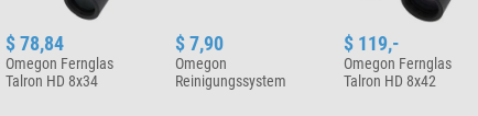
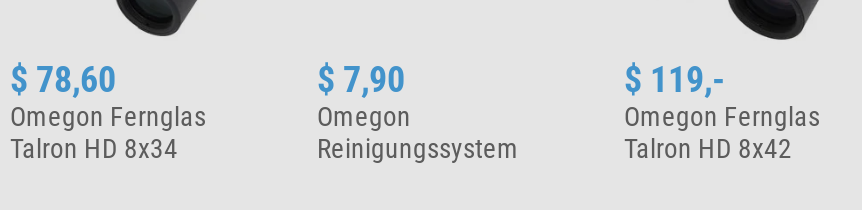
[6,32,64,55] $ 78,84 -> [10,58,116,100] $ 78,60

